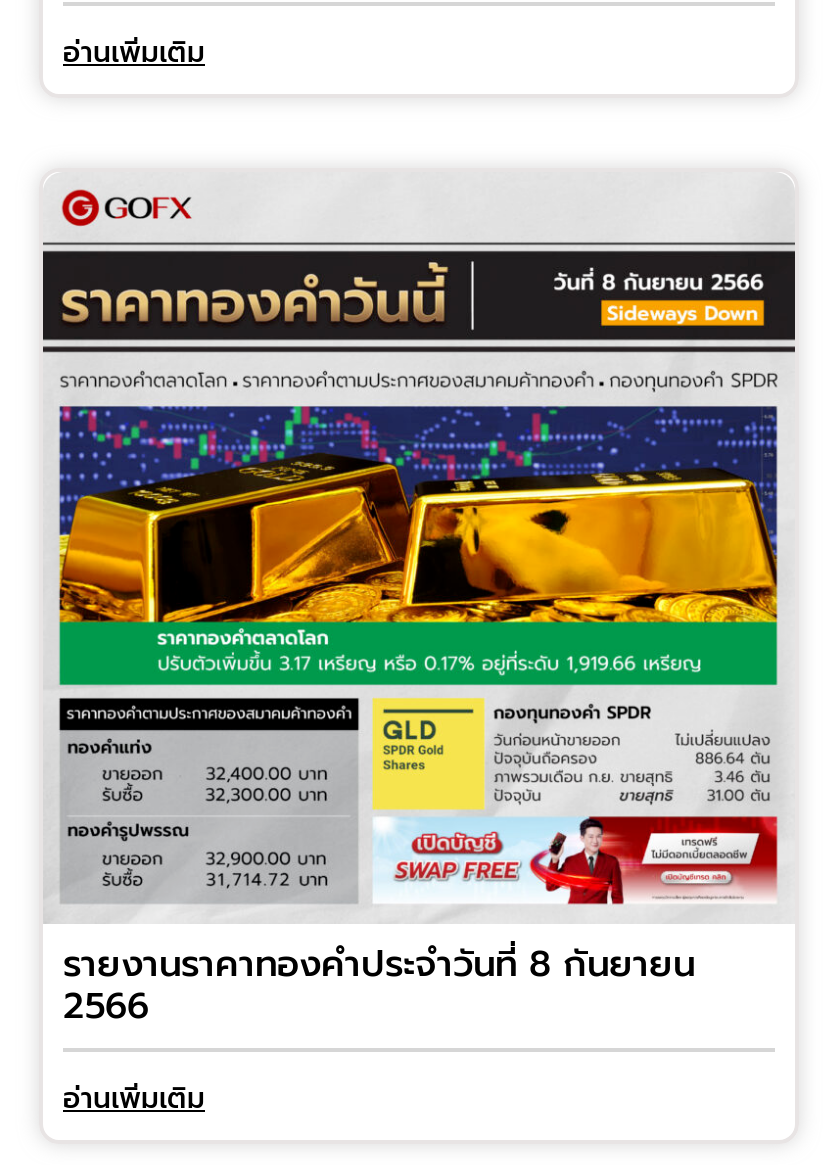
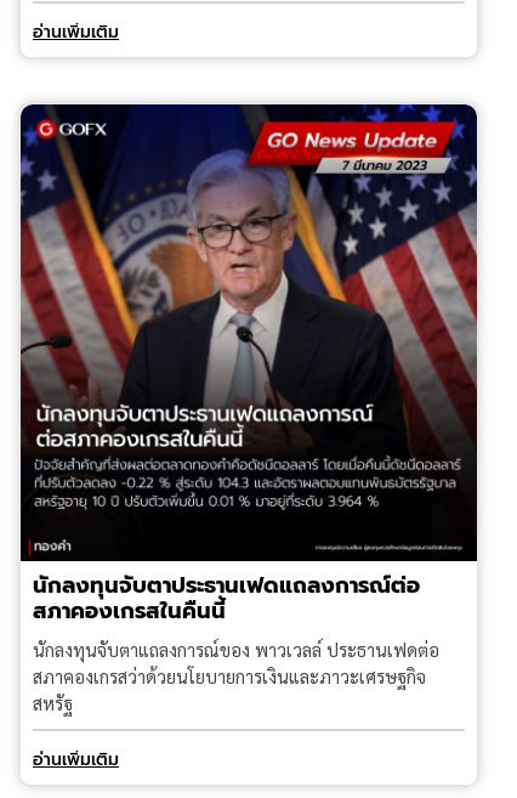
[43,172,795,1035] [image] | รายงานราคาทองคำประจำวันที่ 8 กันยายน | 2566 -> [19,103,478,715] [image] | นักลงทุนจับตาประธานเฟดแถลงการณ์ต่อ | สภาคองเกรสในคืนนี้ | นักลงทุนจับตาแถลงการณ์ของ พาวเวลล์ ประธานเฟดต่อ | สภาคองเกรสว่าด้วยนโยบายการเงินและภาวะเศรษฐกิจ | สหรัฐ

